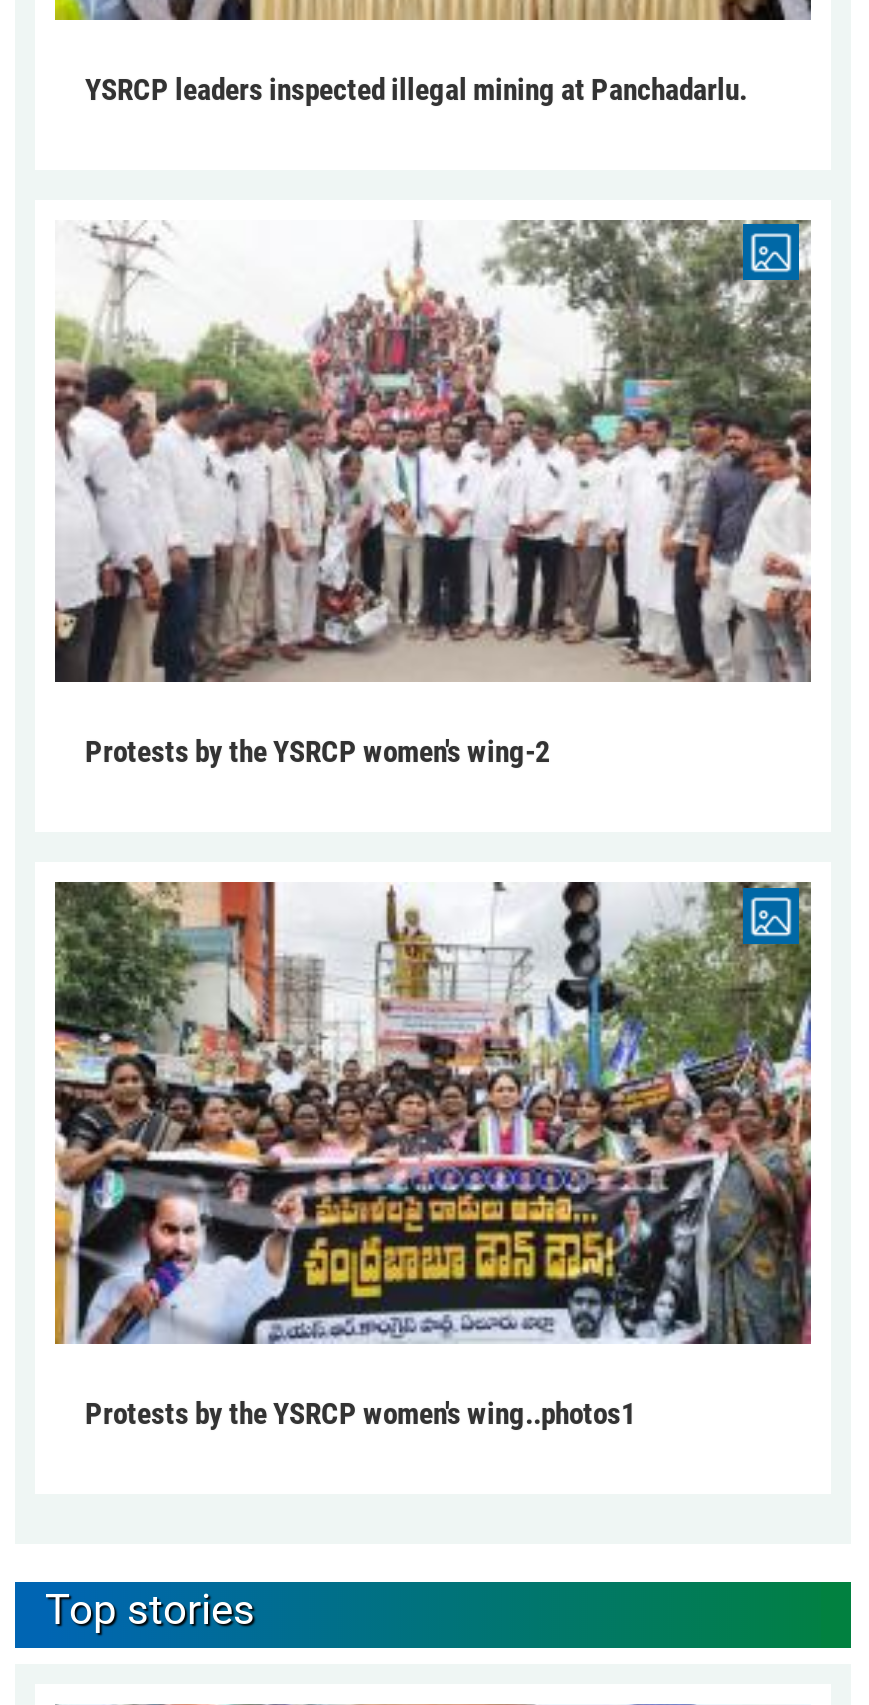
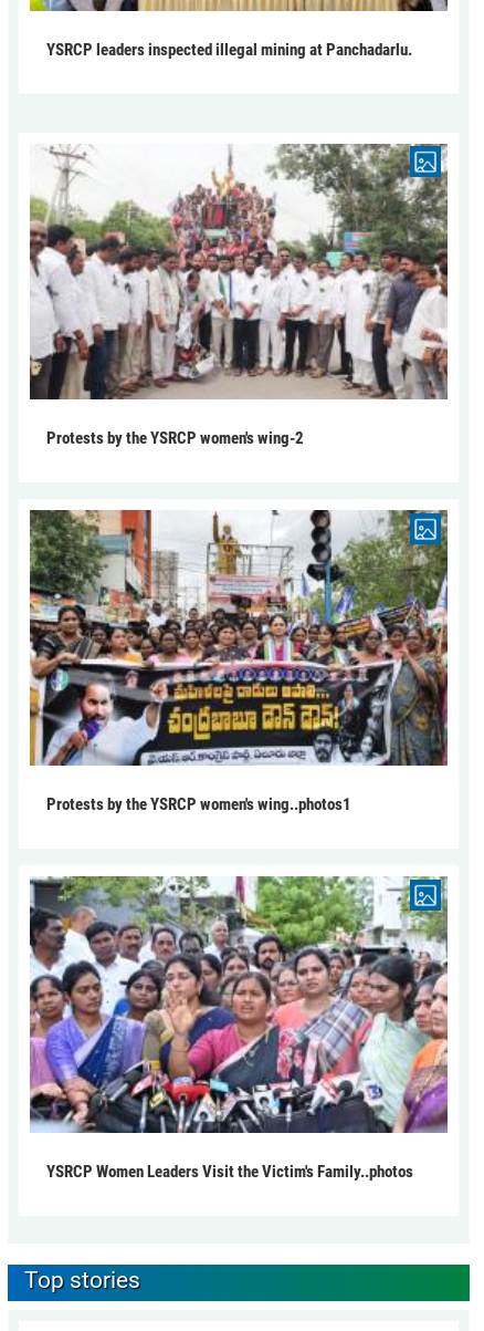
none -> [29,875,449,1181] [image] | YSRCP Women Leaders Visit the Victim's Family..photos

